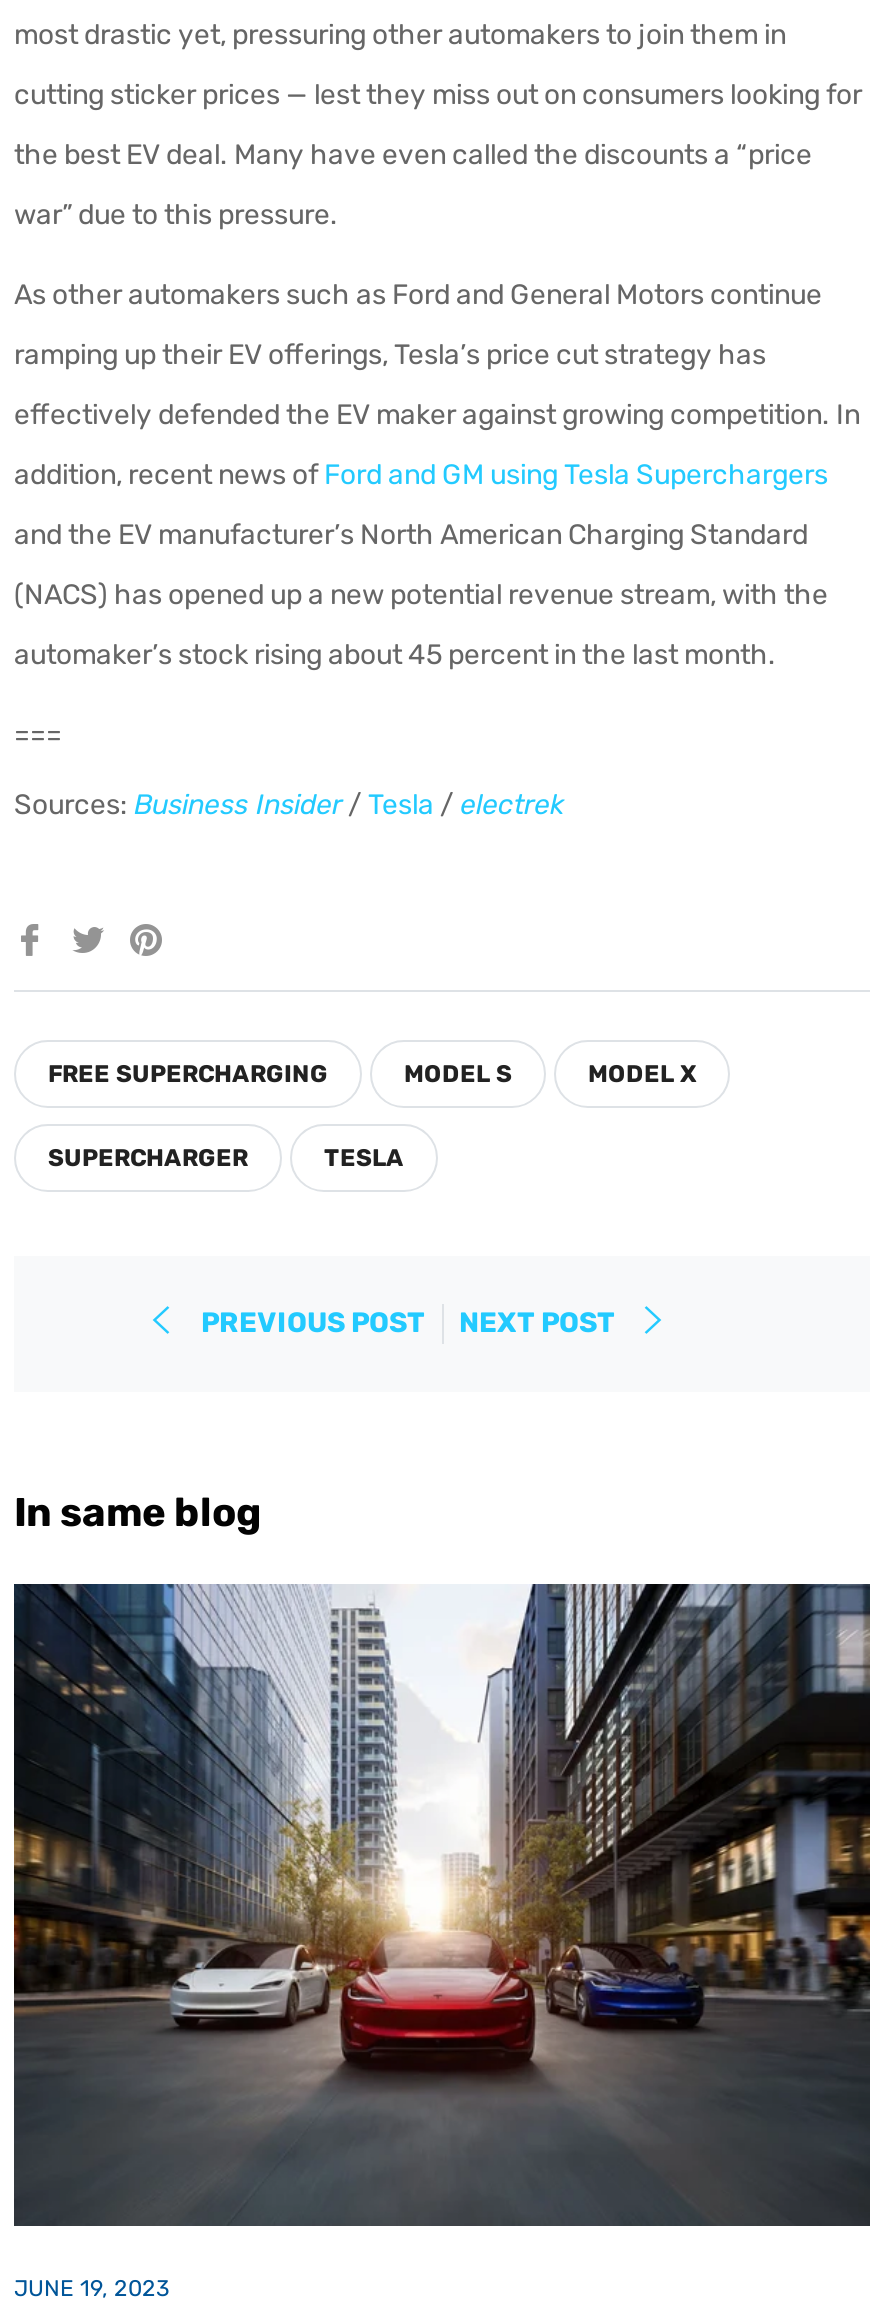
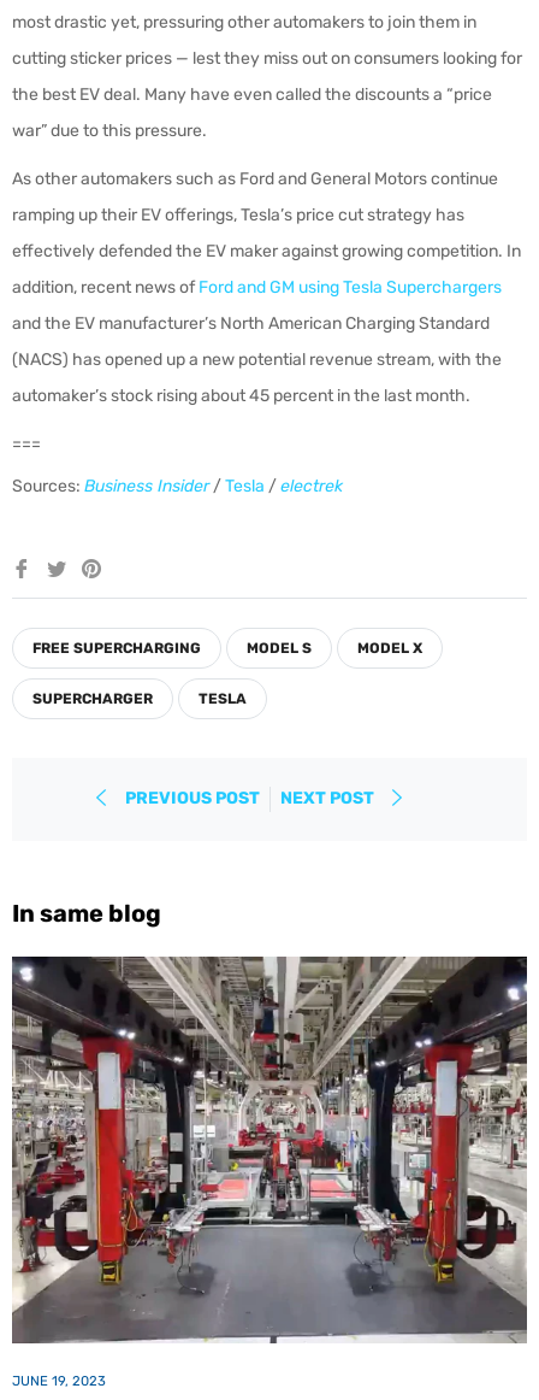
[12,1581,872,2227] [image] -> [11,955,528,1343] [image]

